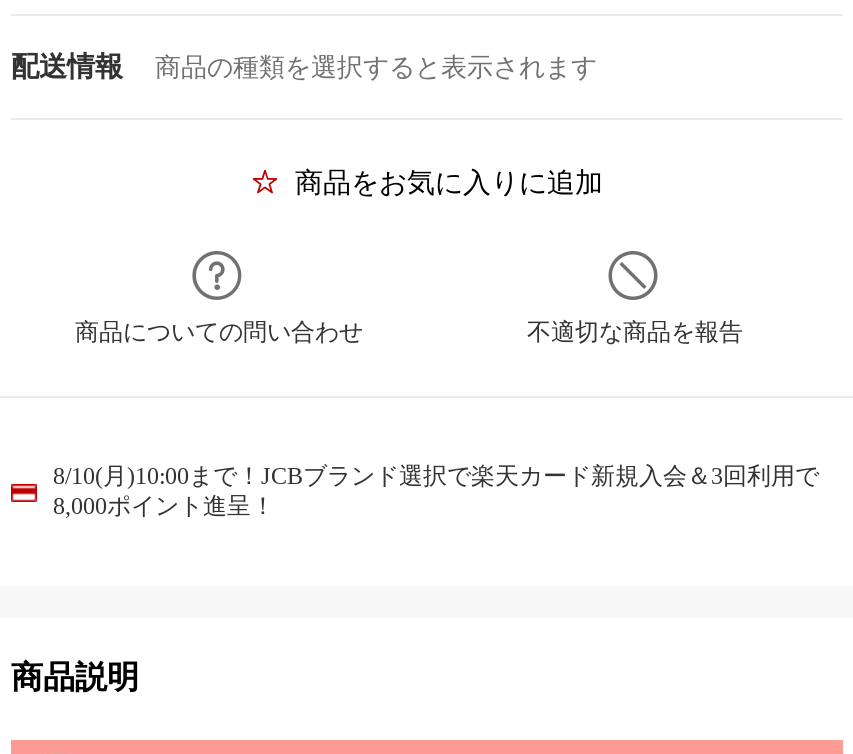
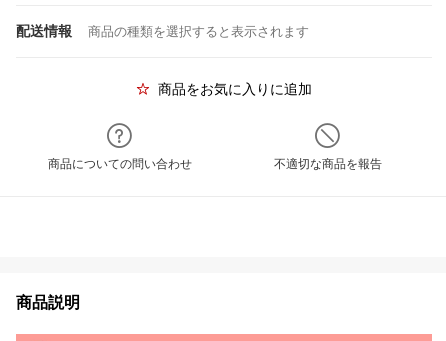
[53,462,819,520] 8/10(月)10:00まで！JCBブランド選択で楽天カード新規入会＆3回利用で | 8,000ポイント進呈！ -> none

